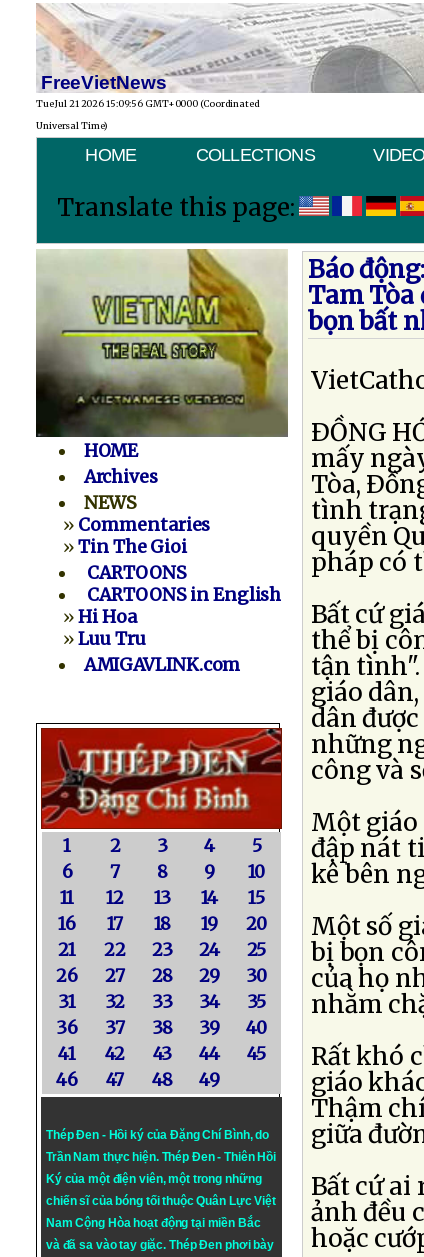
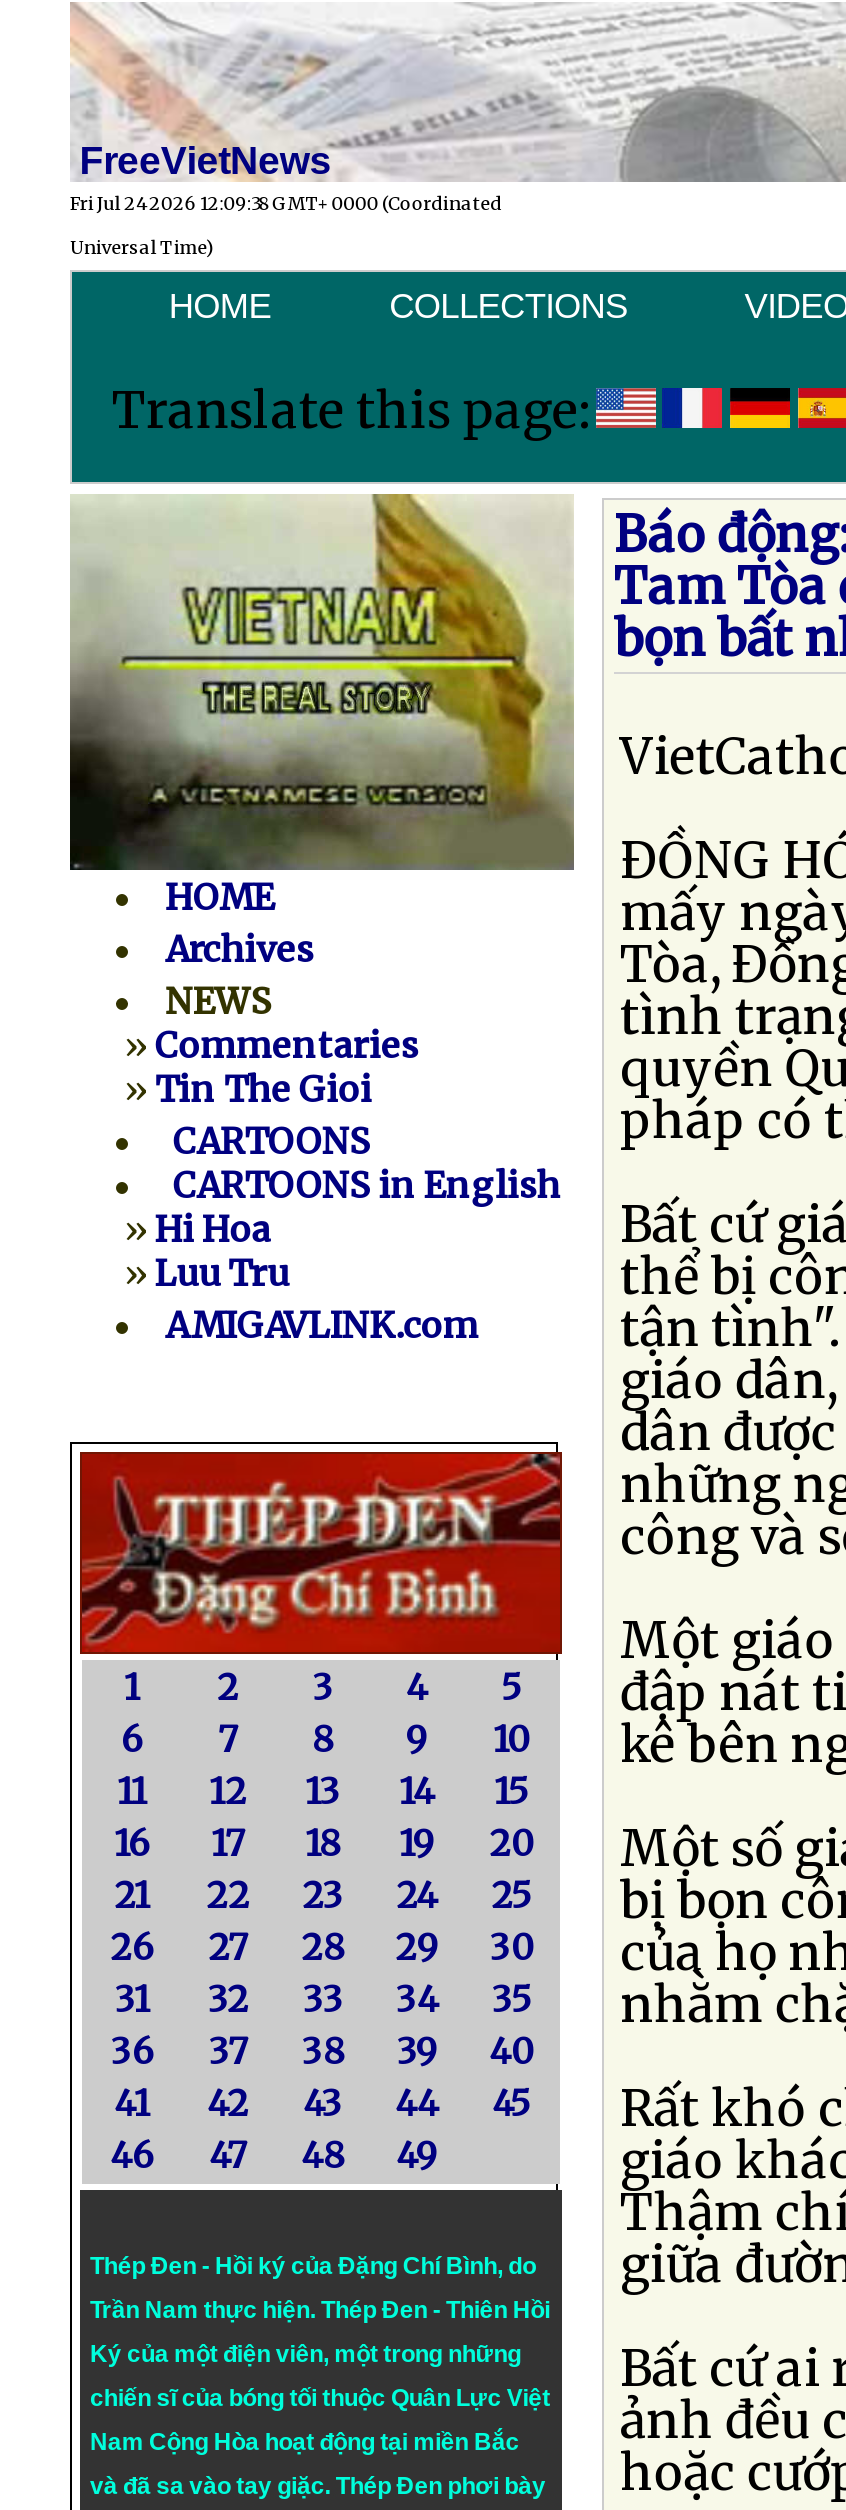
[36,98,260,109] Tue Jul 21 2026 15:09:56 GMT+0000 (Coordinated -> [70,192,502,214] Fri Jul 24 2026 12:09:38 GMT+0000 (Coordinated

